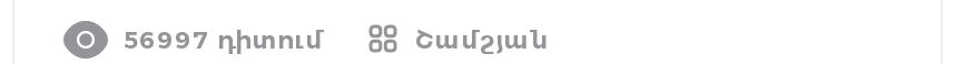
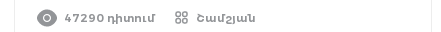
[124,24,324,55] 56997 դիտում -> [64,11,155,25] 47290 դիտում

